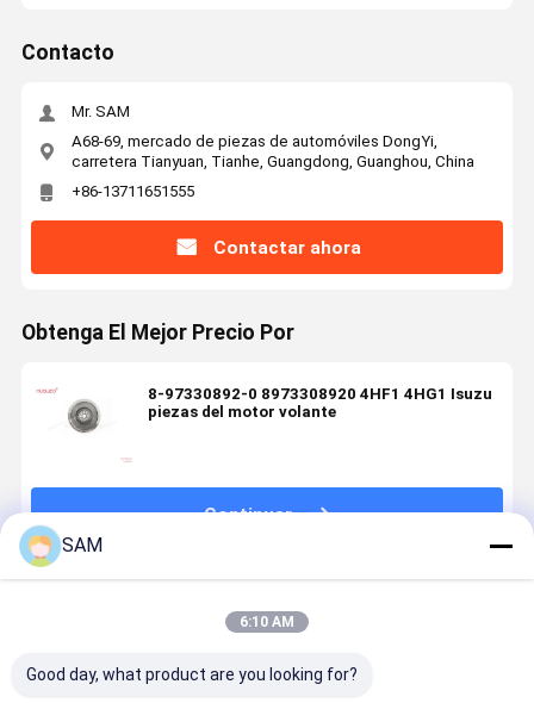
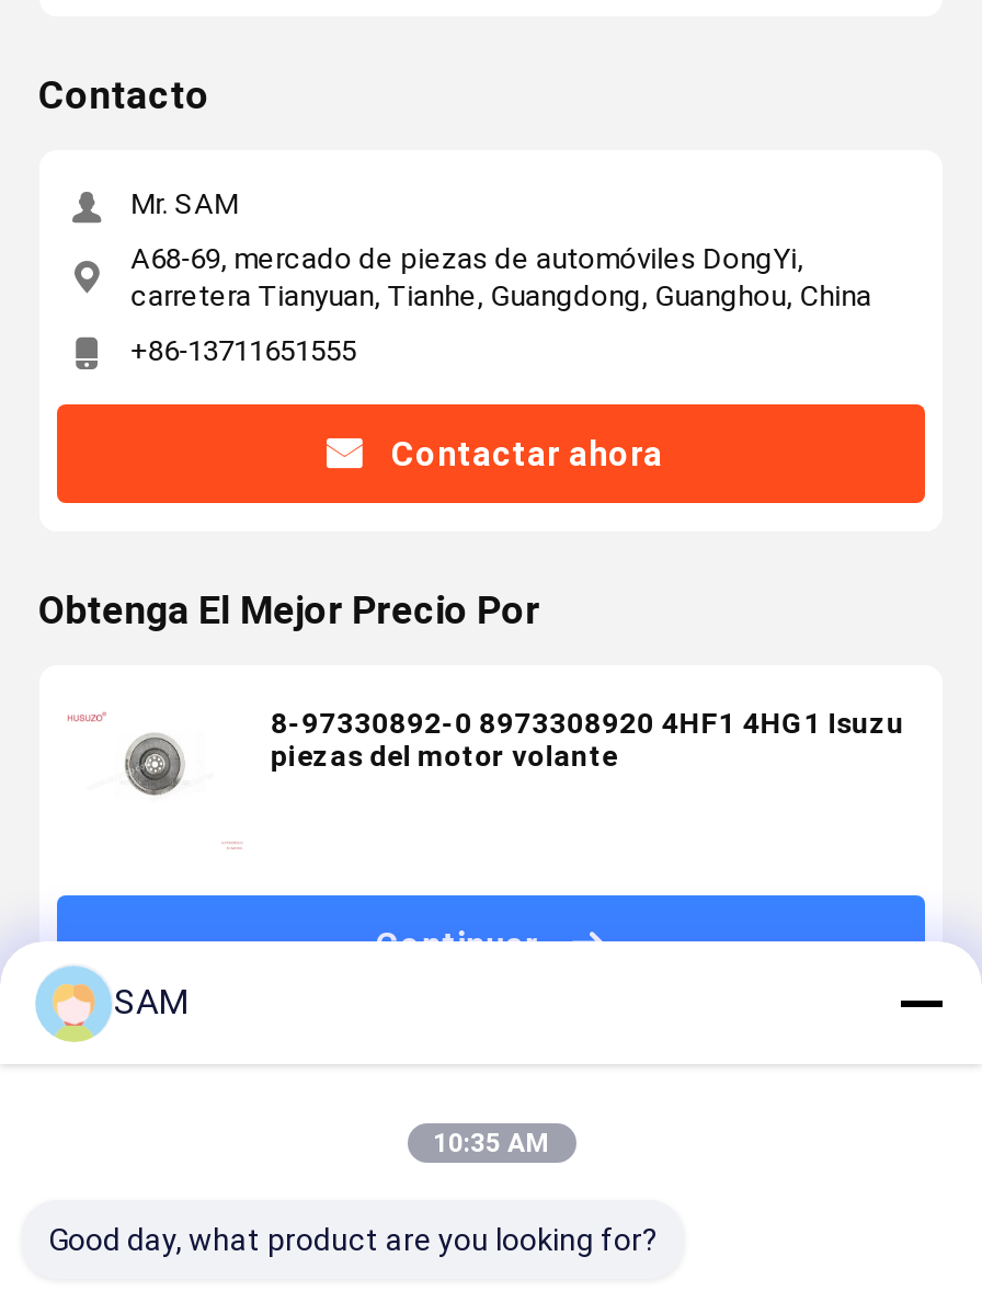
[240,614,294,630] 6:10 AM -> [433,1128,549,1158] 10:35 AM

